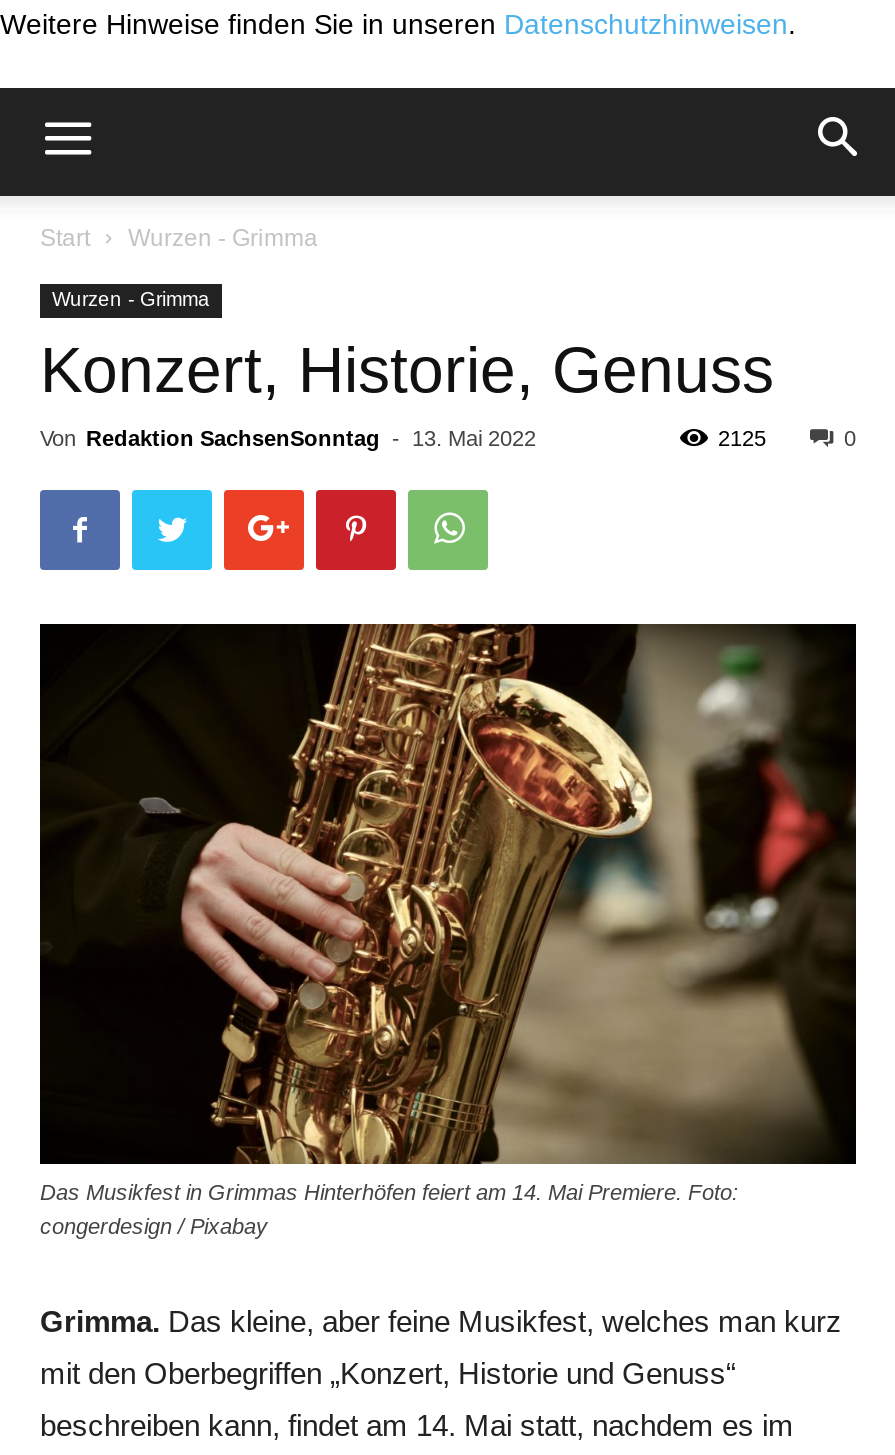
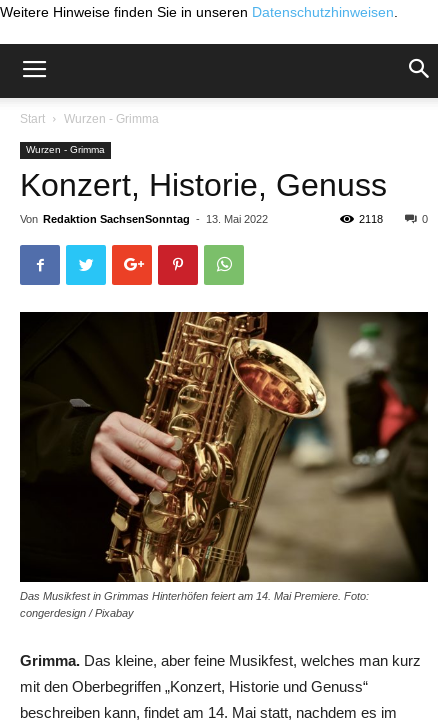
[718,426,766,450] 2125 -> [359,213,383,225] 2118

